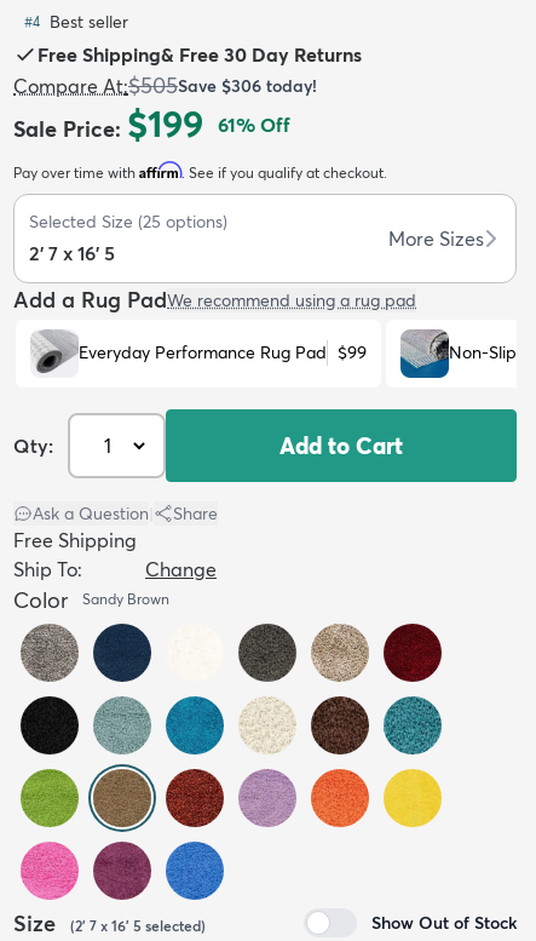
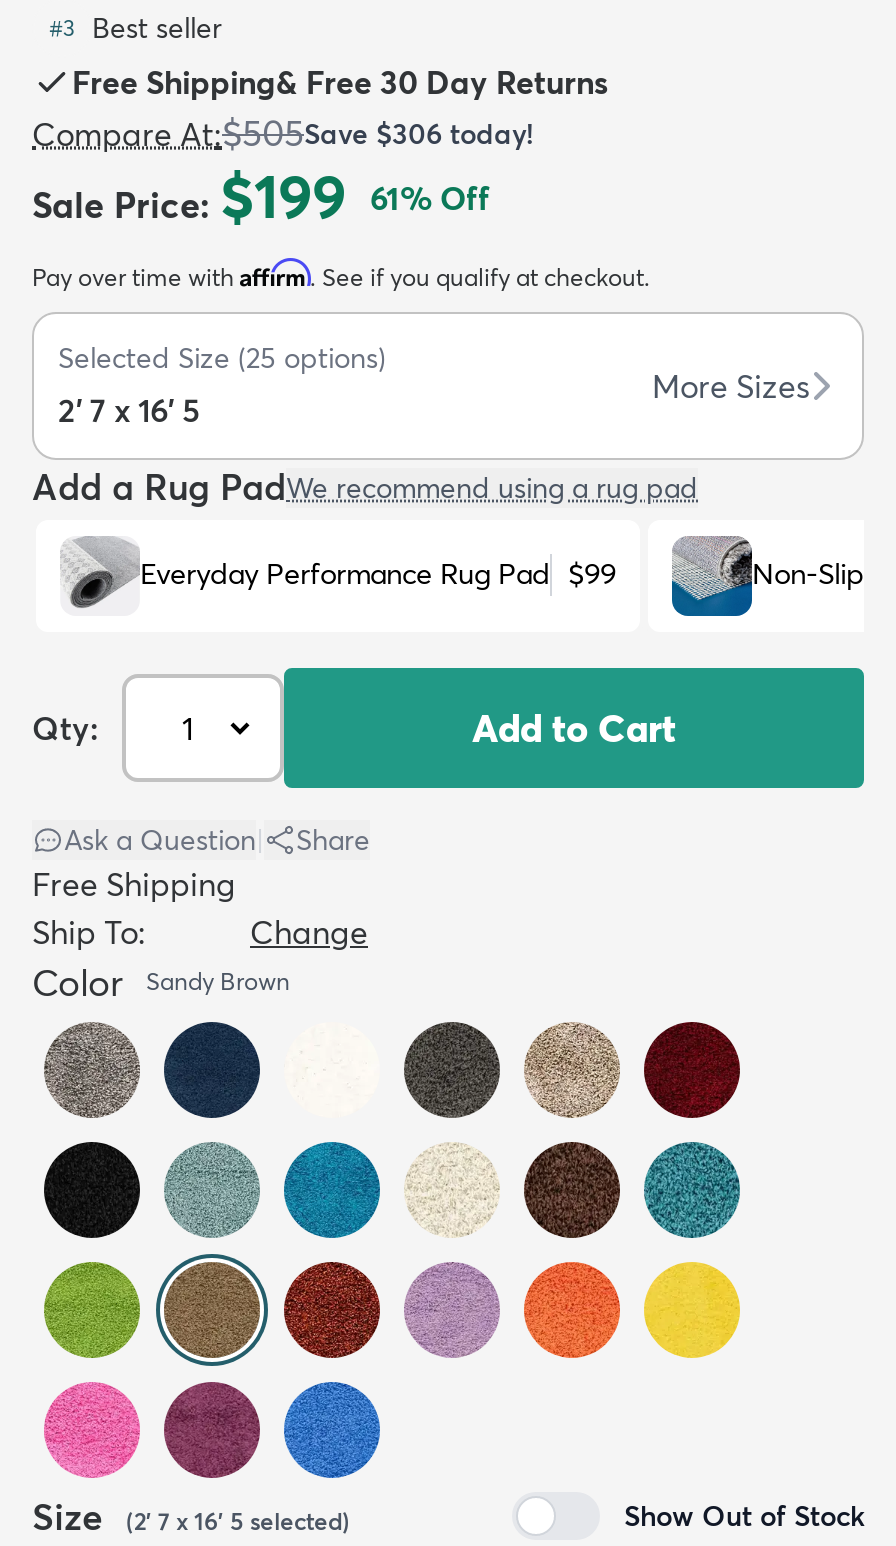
[24,11,128,33] #4 Best seller -> [49,10,222,46] #3 Best seller

